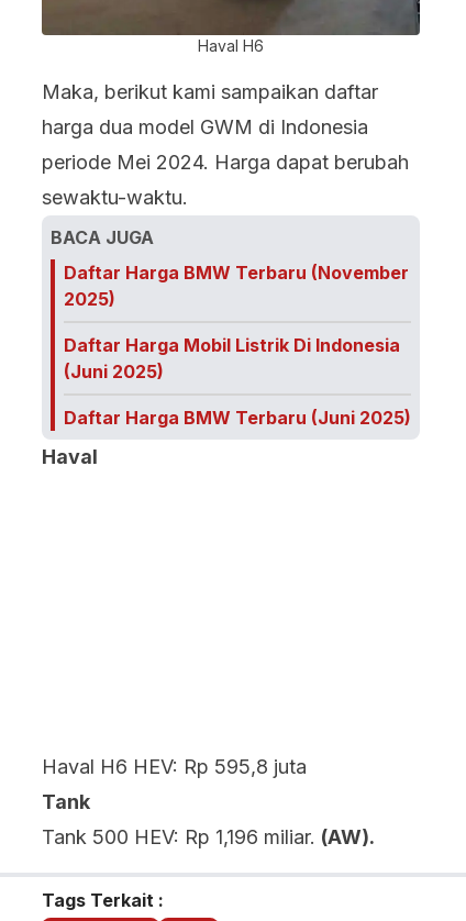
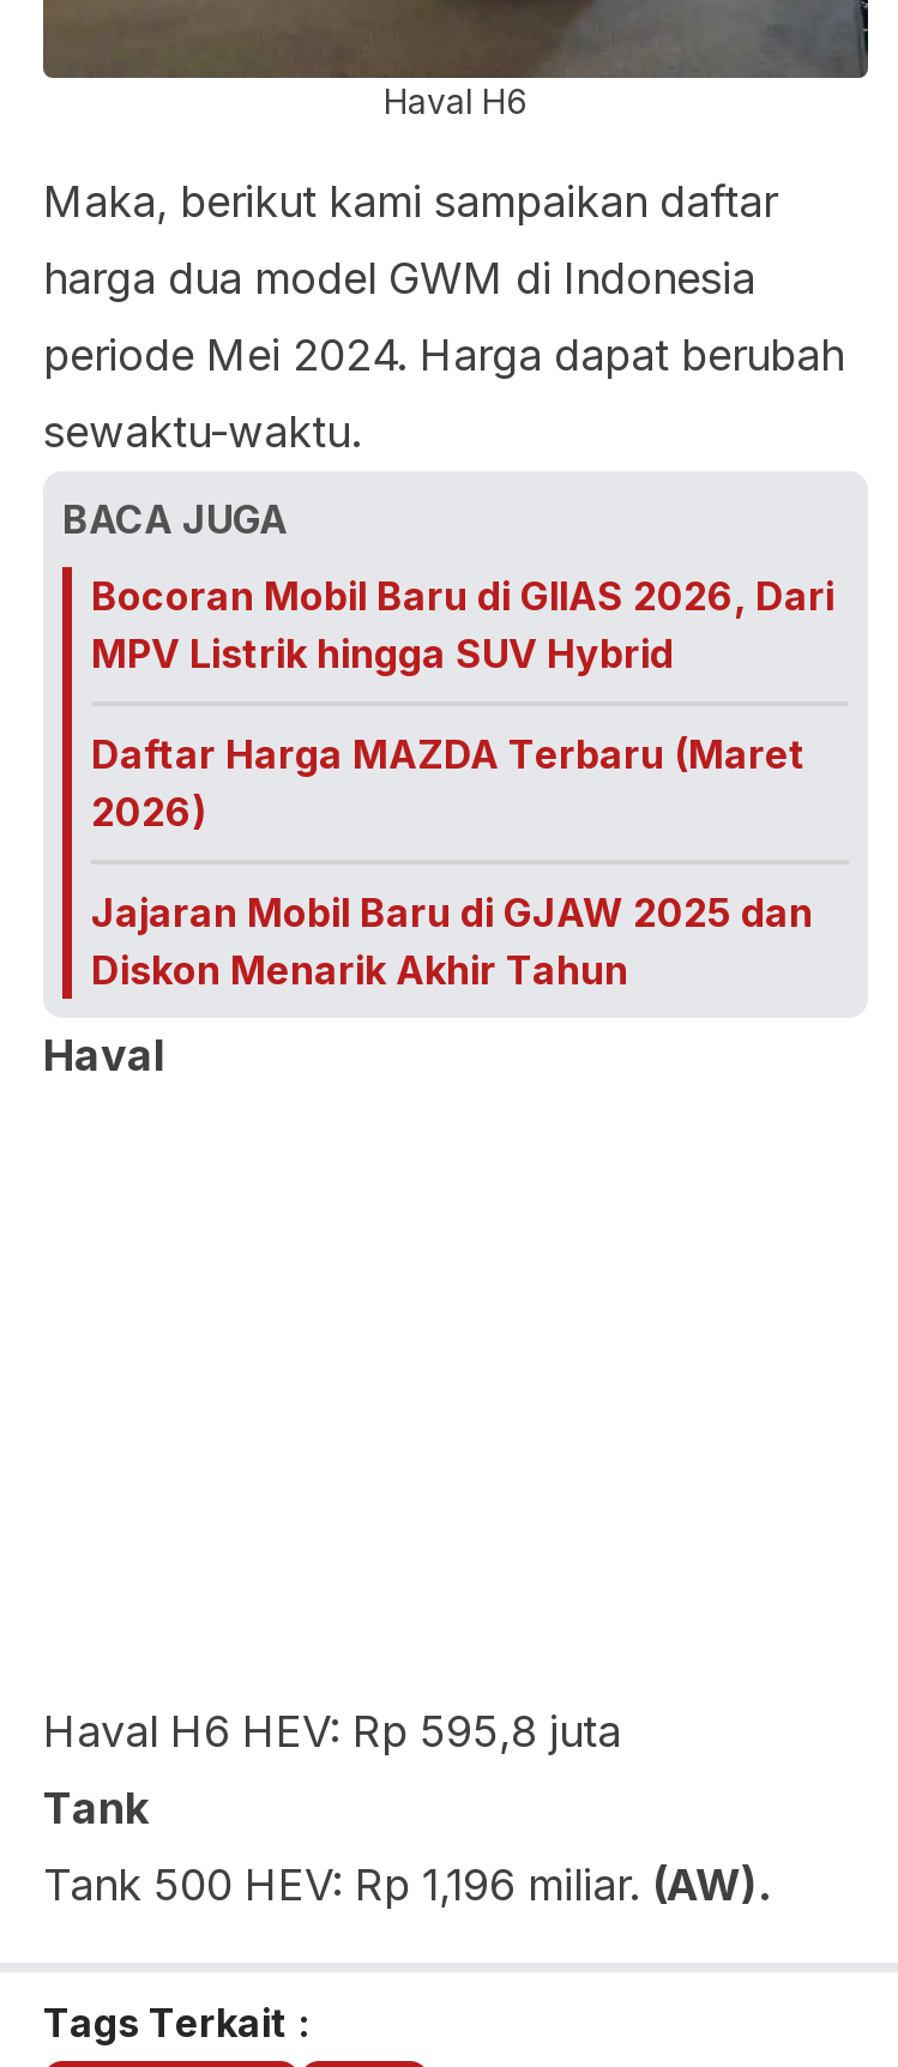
[64,261,409,310] Daftar Harga BMW Terbaru (November | 2025) -> [91,570,834,676] Bocoran Mobil Baru di GIIAS 2026, Dari | MPV Listrik hingga SUV Hybrid
[64,334,400,382] Daftar Harga Mobil Listrik Di Indonesia | (Juni 2025) -> [91,728,806,834] Daftar Harga MAZDA Terbaru (Maret | 2026)
[64,406,411,428] Daftar Harga BMW Terbaru (Juni 2025) -> [91,887,813,992] Jajaran Mobil Baru di GJAW 2025 dan | Diskon Menarik Akhir Tahun

